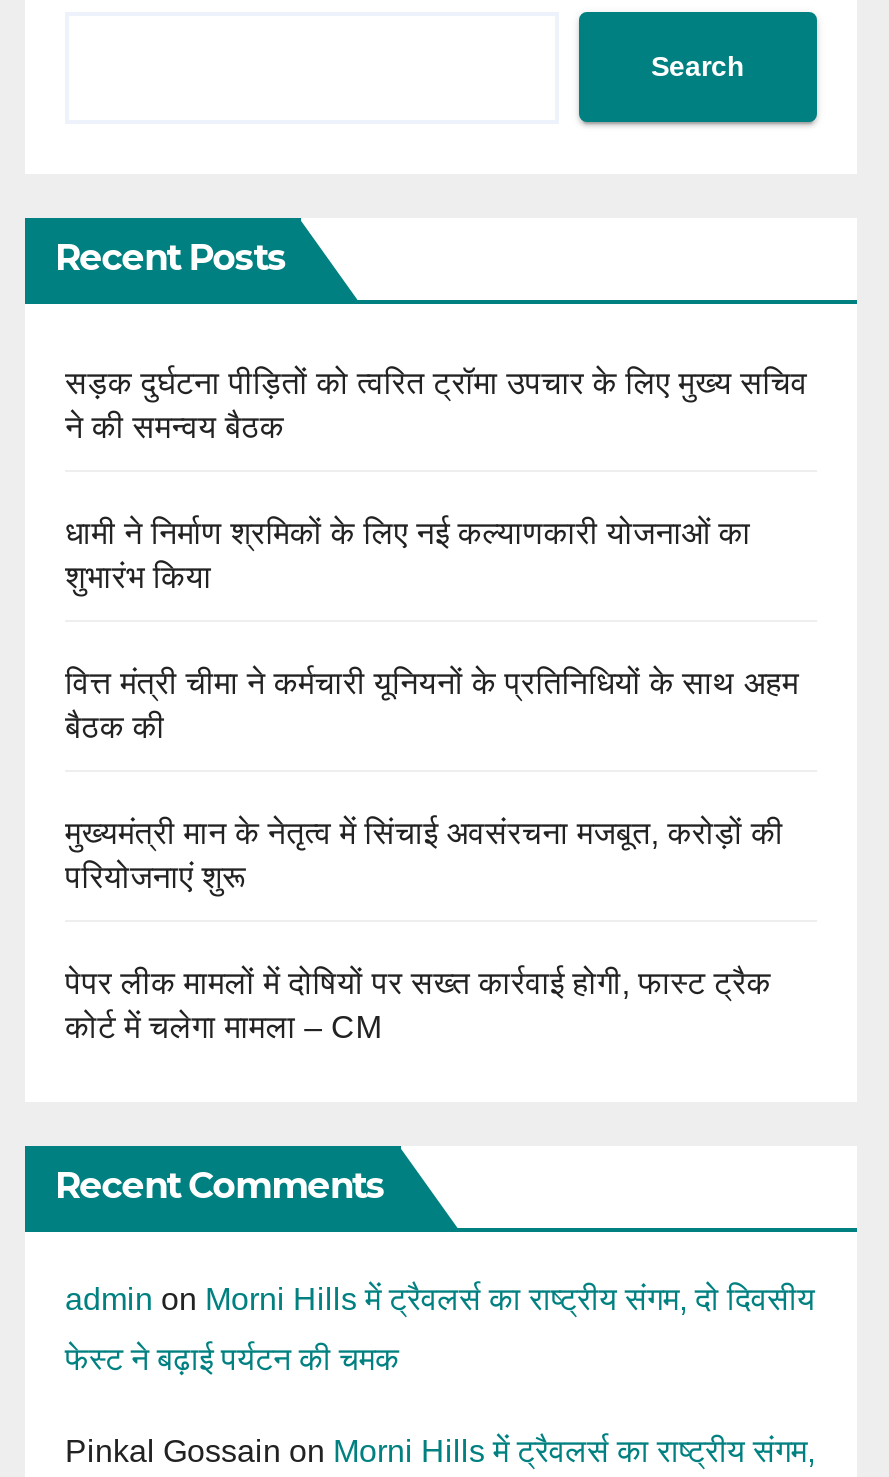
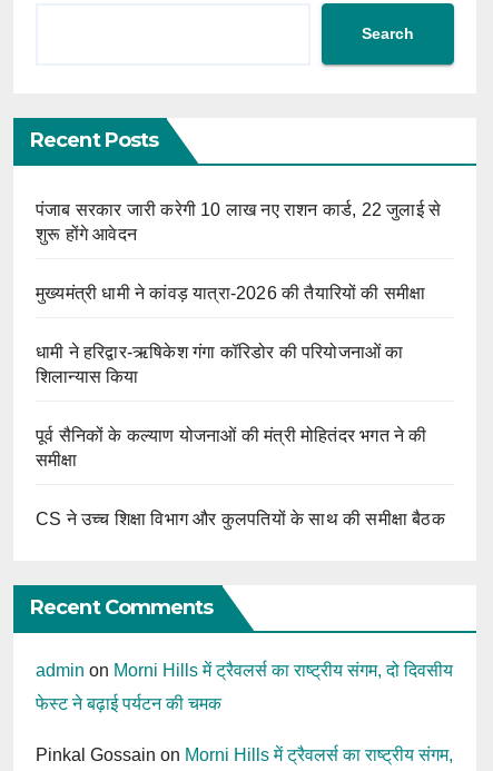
[65,365,807,443] सड़क दुर्घटना पीड़ितों को त्वरित ट्रॉमा उपचार के लिए मुख्य सचिव | ने की समन्वय बैठक -> [36,200,441,243] पंजाब सरकार जारी करेगी 10 लाख नए राशन कार्ड, 22 जुलाई से | शुरू होंगे आवेदन
[65,515,751,593] धामी ने निर्माण श्रमिकों के लिए नई कल्याणकारी योजनाओं का | शुभारंभ किया -> [36,283,426,302] मुख्यमंत्री धामी ने कांवड़ यात्रा-2026 की तैयारियों की समीक्षा
[65,665,799,743] वित्त मंत्री चीमा ने कर्मचारी यूनियनों के प्रतिनिधियों के साथ अहम | बैठक की -> [36,342,404,385] धामी ने हरिद्वार-ऋषिकेश गंगा कॉरिडोर की परियोजनाओं का | शिलान्यास किया
[65,815,783,893] मुख्यमंत्री मान के नेतृत्व में सिंचाई अवसंरचना मजबूत, करोड़ों की | परियोजनाएं शुरू -> [36,426,427,469] पूर्व सैनिकों के कल्याण योजनाओं की मंत्री मोहितंदर भगत ने की | समीक्षा
[65,965,771,1043] पेपर लीक मामलों में दोषियों पर सख्त कार्रवाई होगी, फास्ट ट्रैक | कोर्ट में चलेगा मामला – CM -> [36,509,445,528] CS ने उच्च शिक्षा विभाग और कुलपतियों के साथ की समीक्षा बैठक

